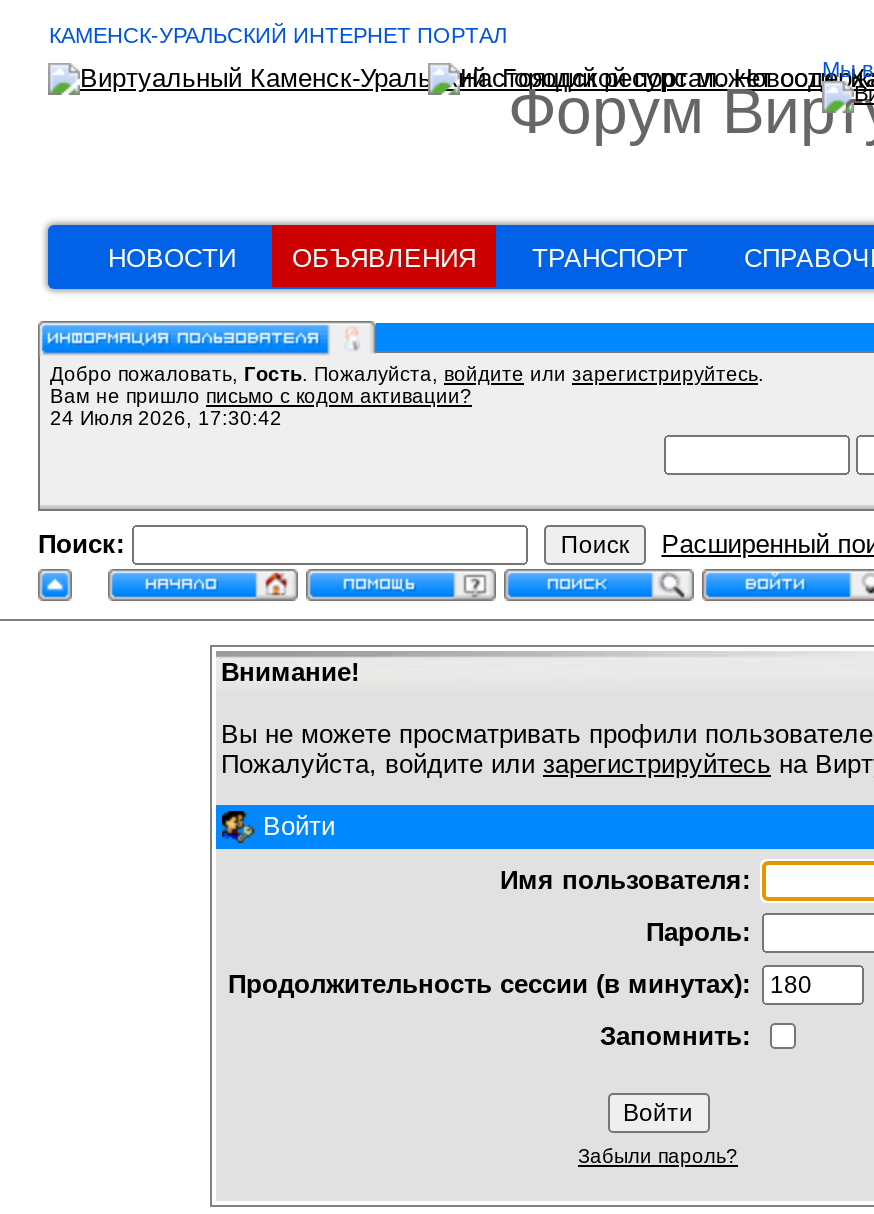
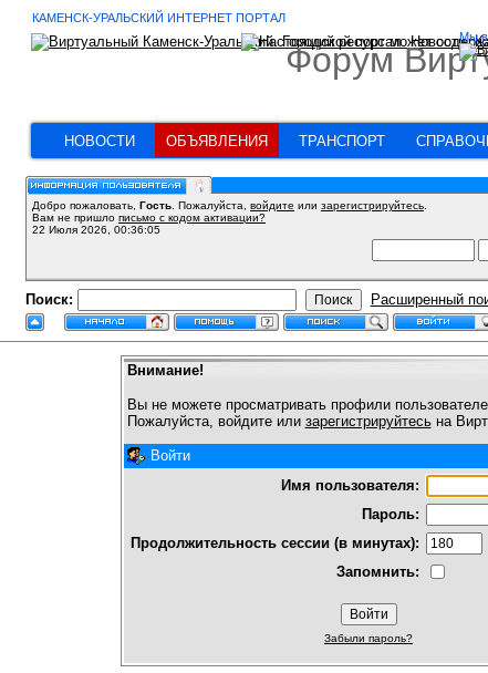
[50,407,282,429] 24 Июля 2026, 17:30:42 -> [32,224,160,236] 22 Июля 2026, 00:36:05

